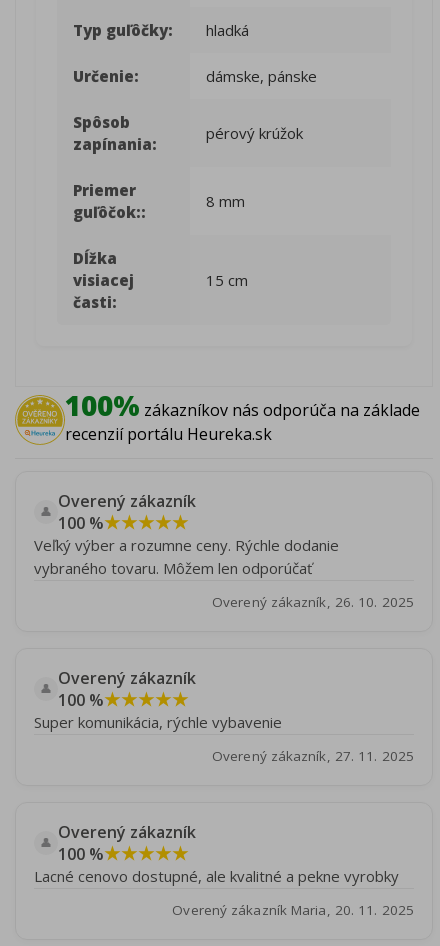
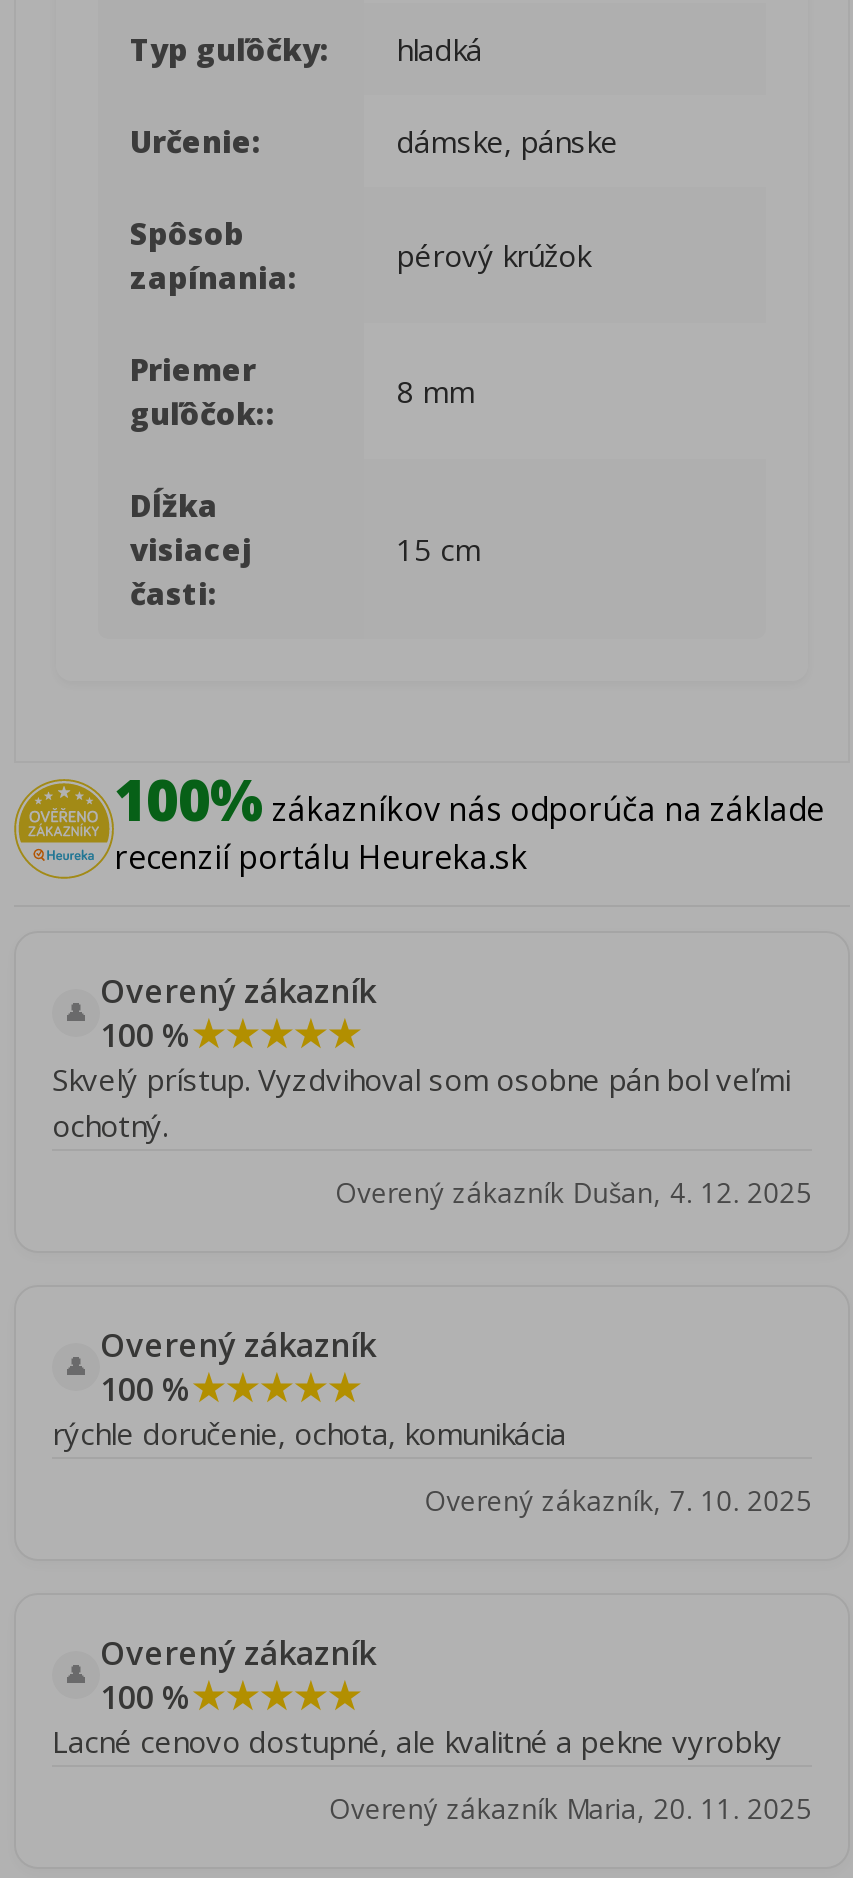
[34,535,339,578] Veľký výber a rozumne ceny. Rýchle dodanie | vybraného tovaru. Môžem len odporúčať -> [52,1060,790,1146] Skvelý prístup. Vyzdvihoval som osobne pán bol veľmi | ochotný.
[212,593,414,611] Overený zákazník, 26. 10. 2025 -> [335,1176,812,1212] Overený zákazník Dušan, 4. 12. 2025
[34,712,282,732] Super komunikácia, rýchle vybavenie -> [52,1414,566,1454] rýchle doručenie, ochota, komunikácia
[212,747,414,765] Overený zákazník, 27. 11. 2025 -> [424,1484,812,1520] Overený zákazník, 7. 10. 2025

